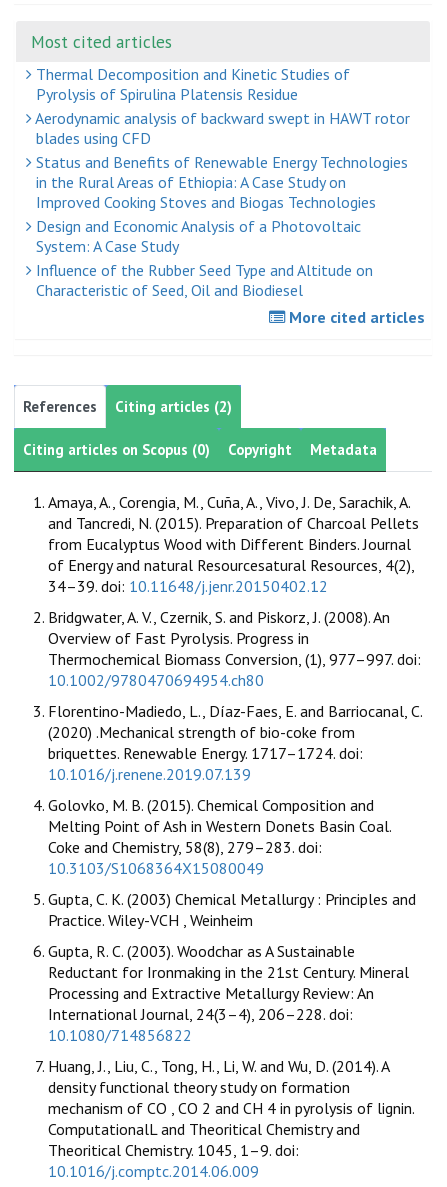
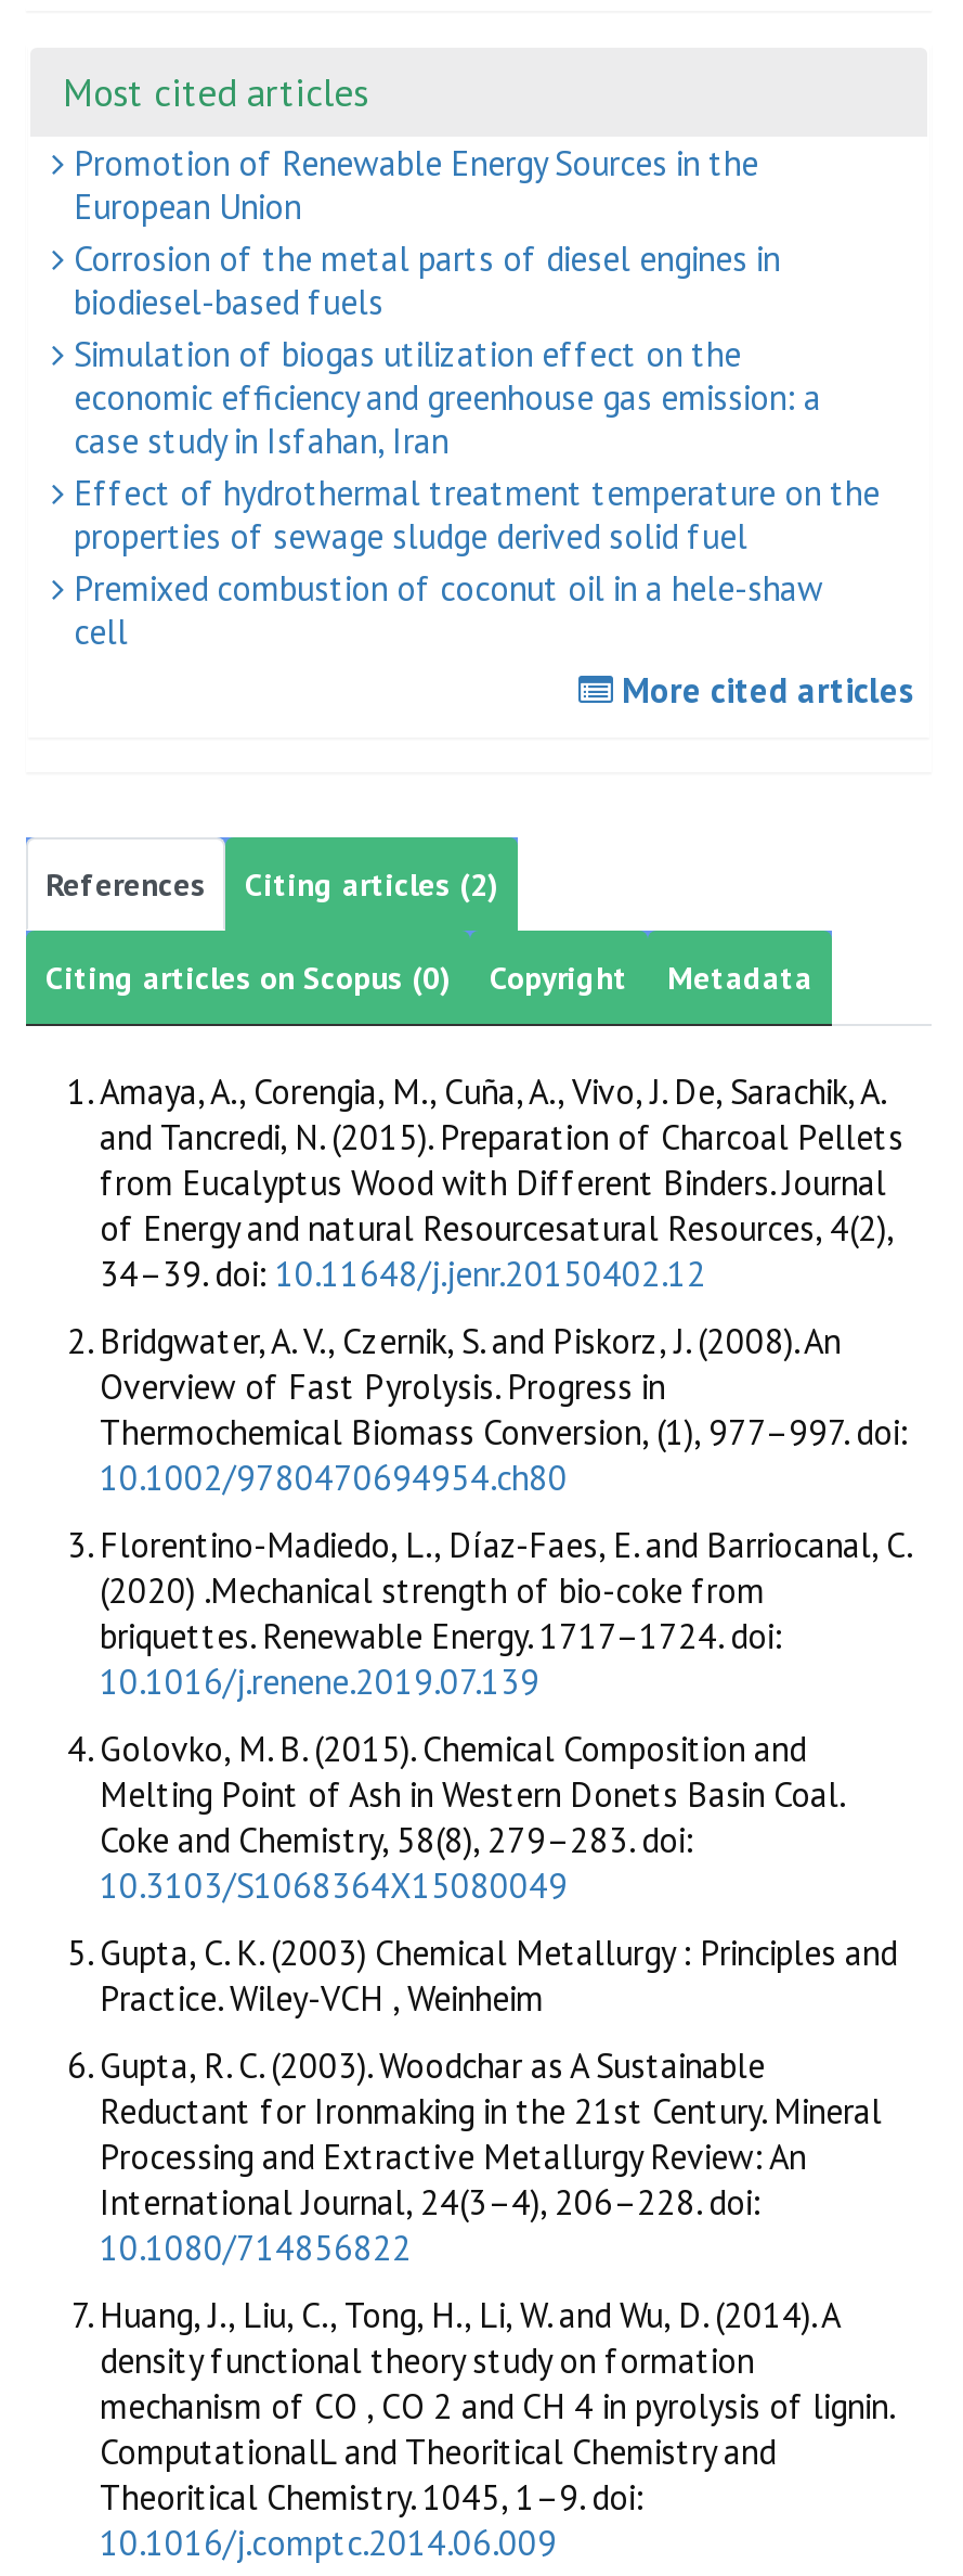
[32,64,410,300] Thermal Decomposition and Kinetic Studies of | Pyrolysis of Spirulina Platensis Residue | Aerodynamic analysis of backward swept in HAWT rotor | blades using CFD | Status and Benefits of Renewable Energy Technologies | in the Rural Areas of Ethiopia: A Case Study on | Improved Cooking Stoves and Biogas Technologies | Design and Economic Analysis of a Photovoltaic | System: A Case Study | Influence of the Rubber Seed Type and Altitude on | Characteristic of Seed, Oil and Biodiesel -> [65,141,880,653] Promotion of Renewable Energy Sources in the | European Union | Corrosion of the metal parts of diesel engines in | biodiesel-based fuels | Simulation of biogas utilization effect on the | economic efficiency and greenhouse gas emission: a | case study in Isfahan, Iran | Effect of hydrothermal treatment temperature on the | properties of sewage sludge derived solid fuel | Premixed combustion of coconut oil in a hele-shaw | cell

